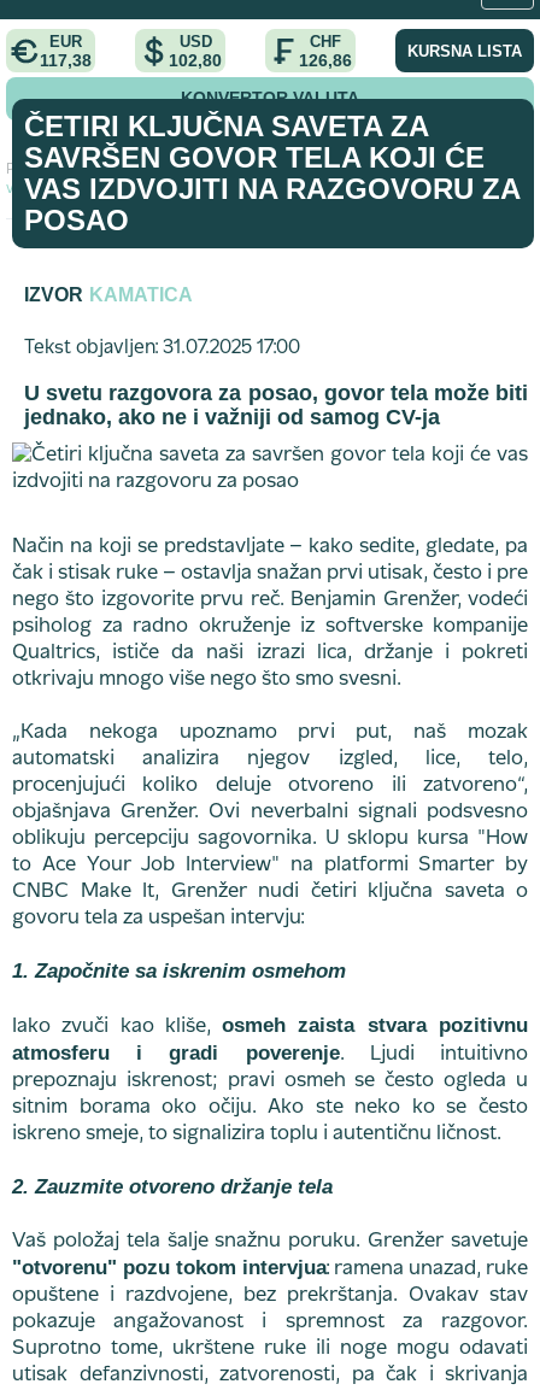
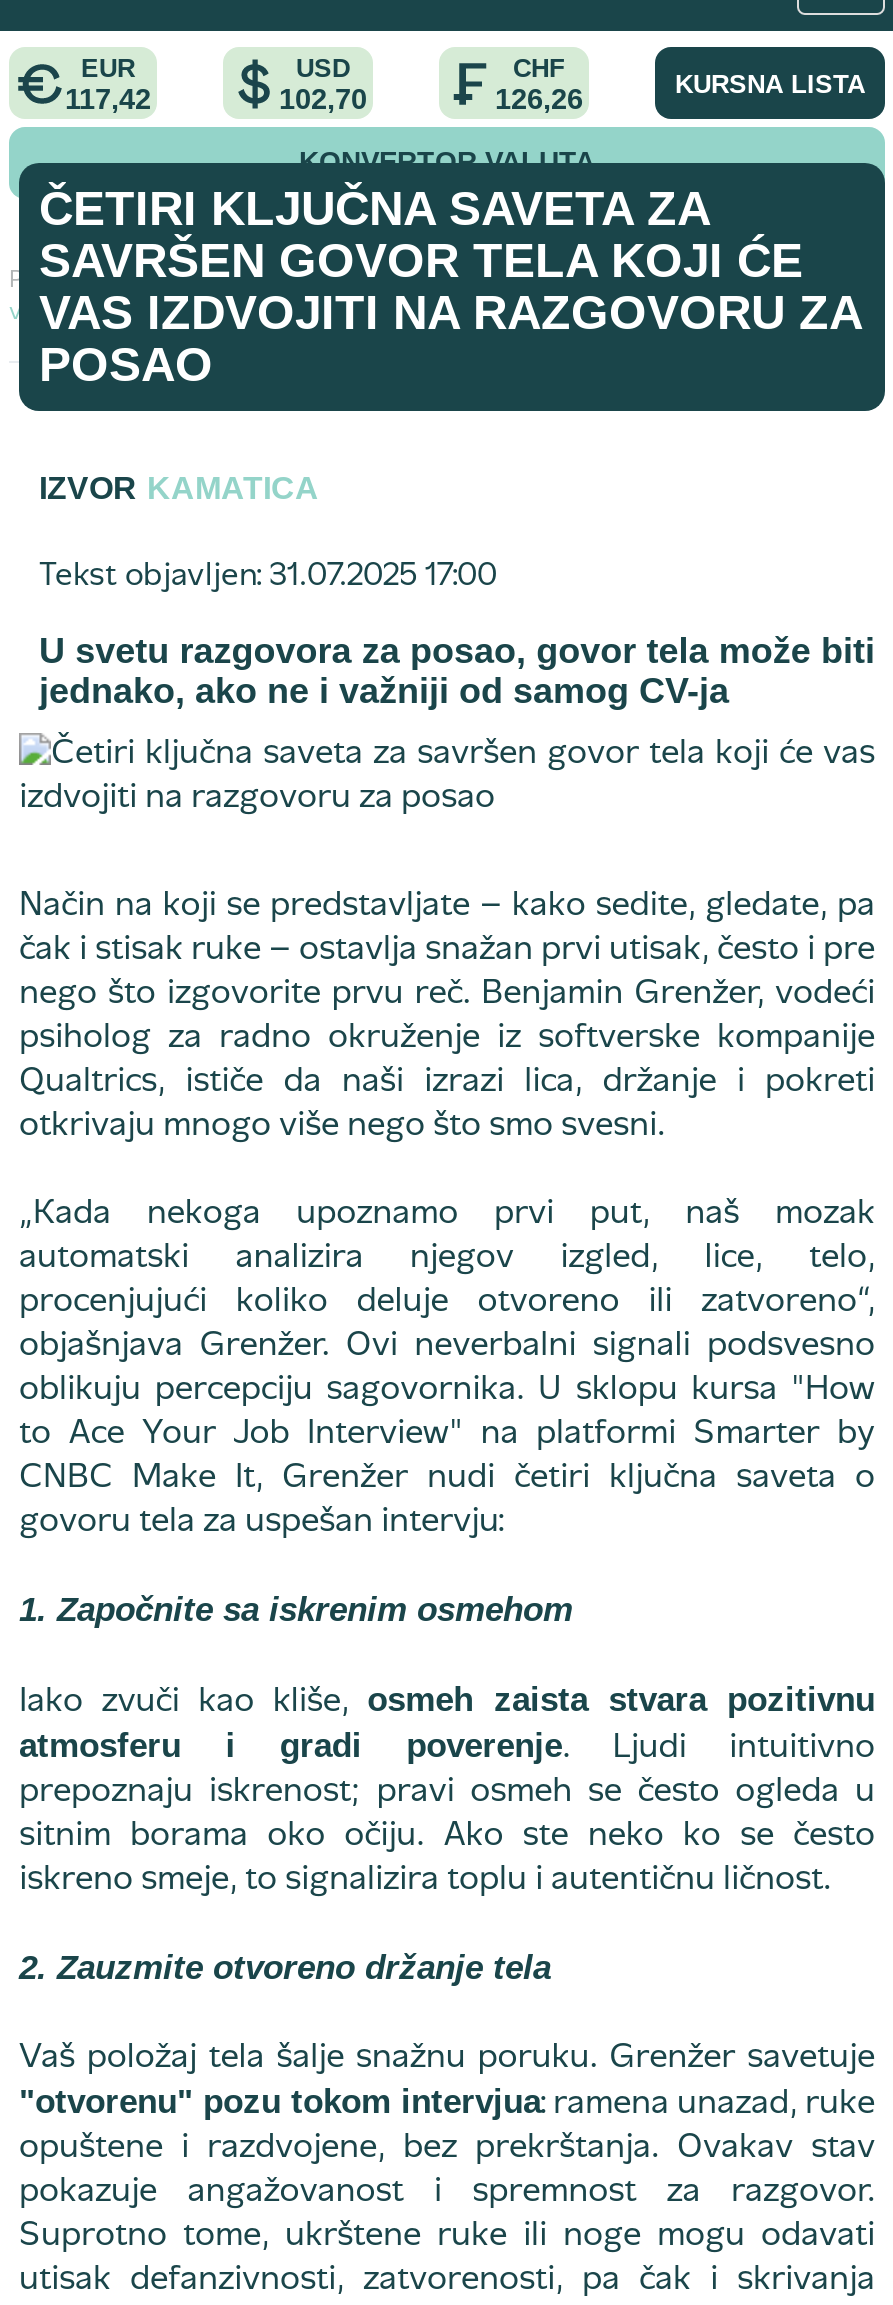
[40,50,92,69] 117,38 -> [65,82,151,114] 117,42
[169,50,222,69] 102,80 -> [279,82,367,114] 102,70
[299,50,352,69] 126,86 -> [495,82,583,114] 126,26

